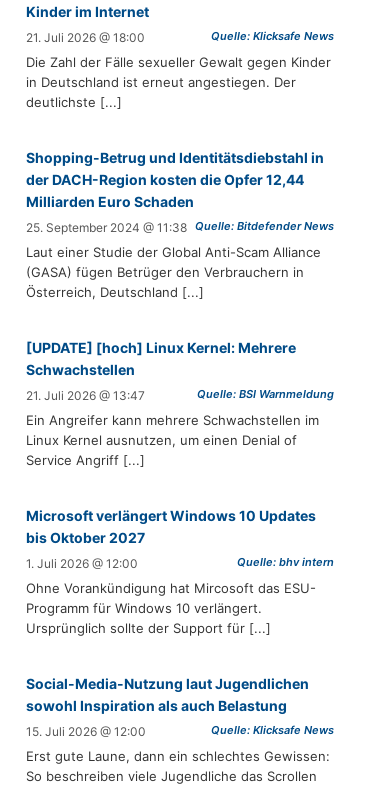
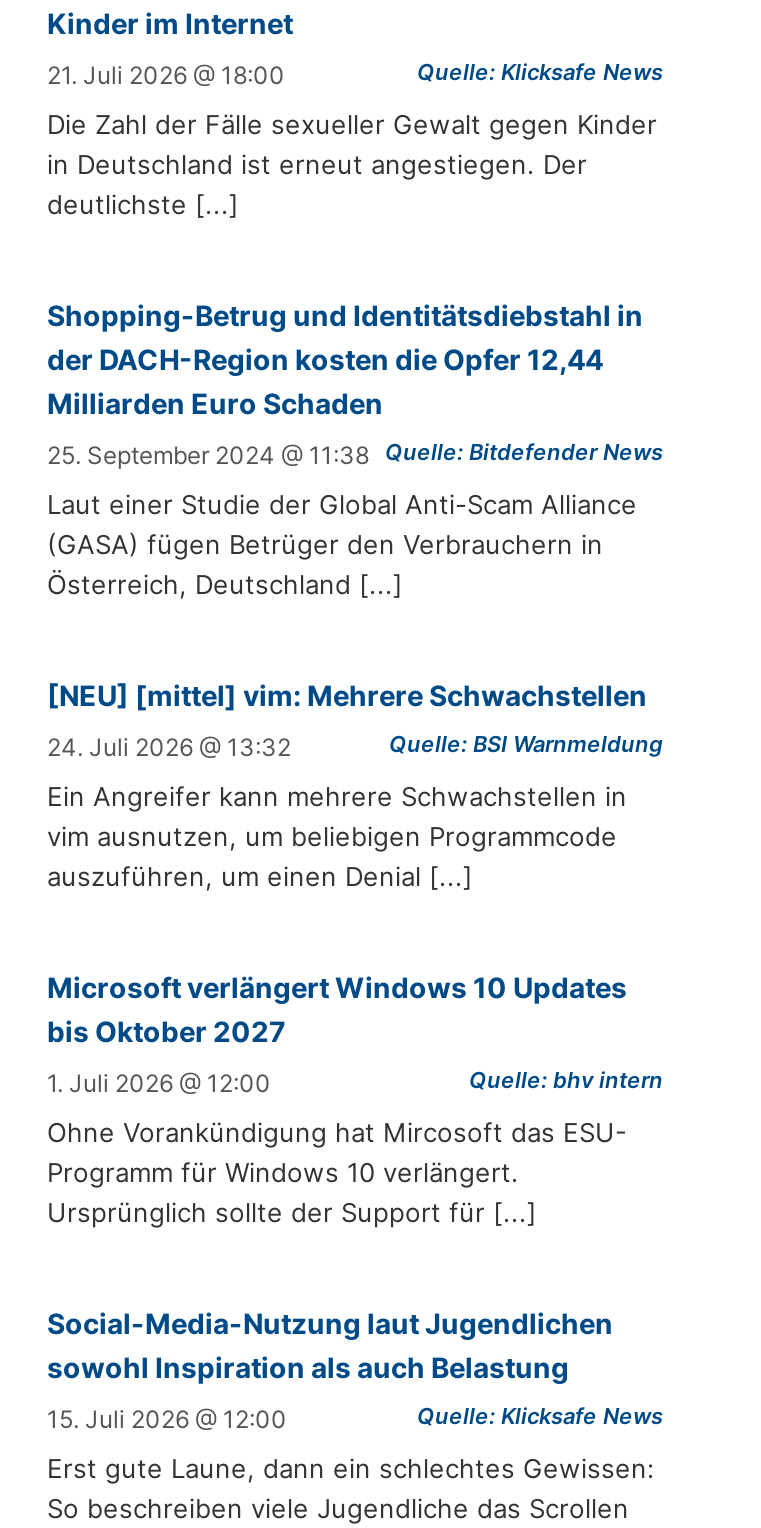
[26,339,296,378] [UPDATE] [hoch] Linux Kernel: Mehrere | Schwachstellen -> [47,678,647,712] [NEU] [mittel] vim: Mehrere Schwachstellen
[26,388,145,403] 21. Juli 2026 @ 13:47 -> [47,732,291,762] 24. Juli 2026 @ 13:32
[26,412,319,468] Ein Angreifer kann mehrere Schwachstellen im | Linux Kernel ausnutzen, um einen Denial of | Service Angriff [...] -> [47,780,627,892] Ein Angreifer kann mehrere Schwachstellen in | vim ausnutzen, um beliebigen Programmcode | auszuführen, um einen Denial [...]

